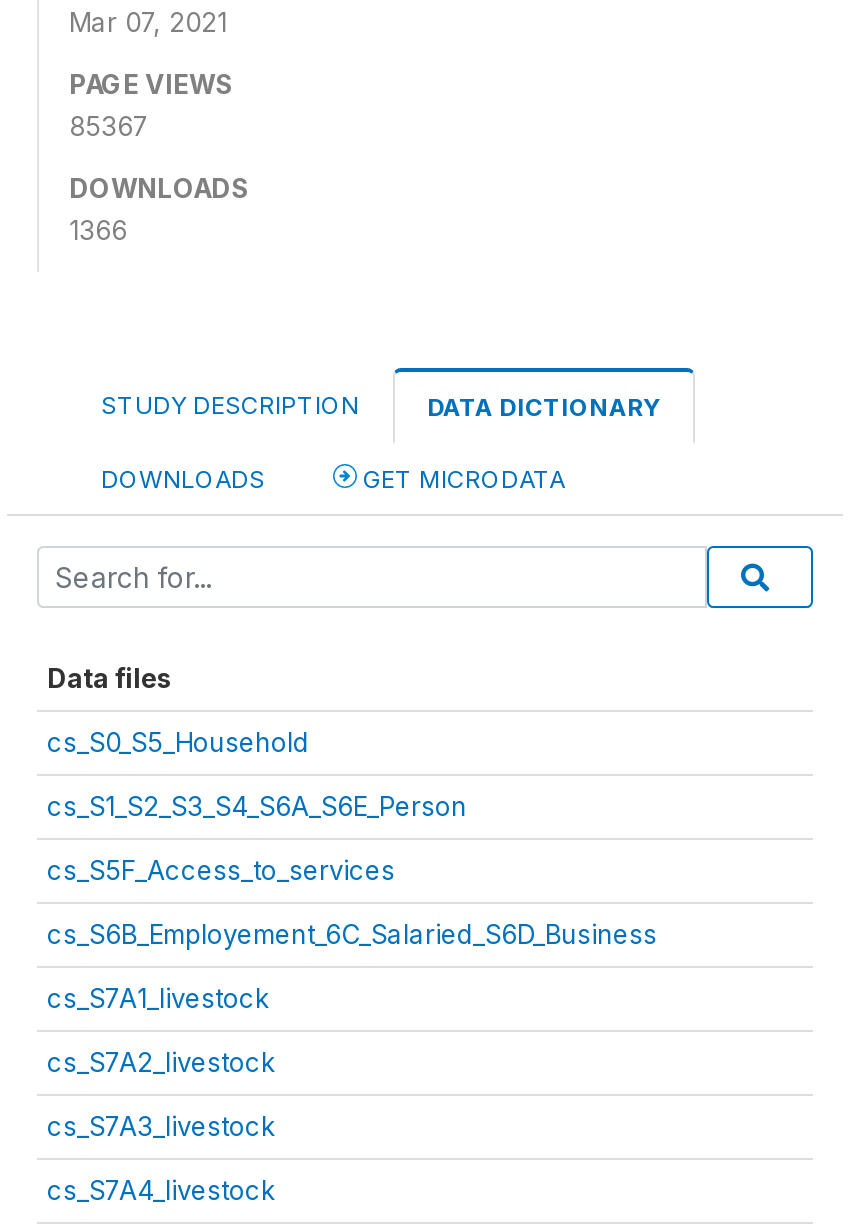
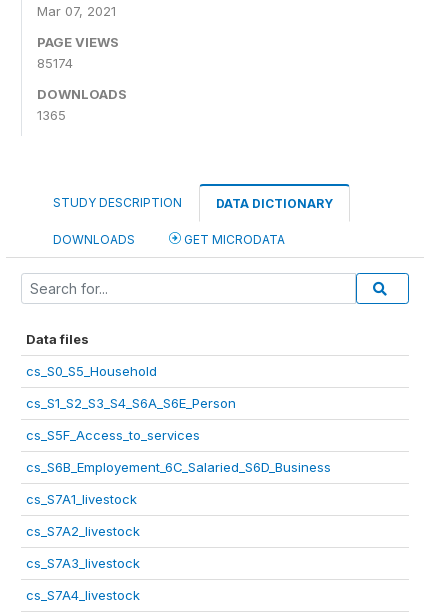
[69,110,149,142] 85367 -> [37,55,73,71] 85174
[69,214,127,246] 1366 -> [37,107,66,123] 1365

